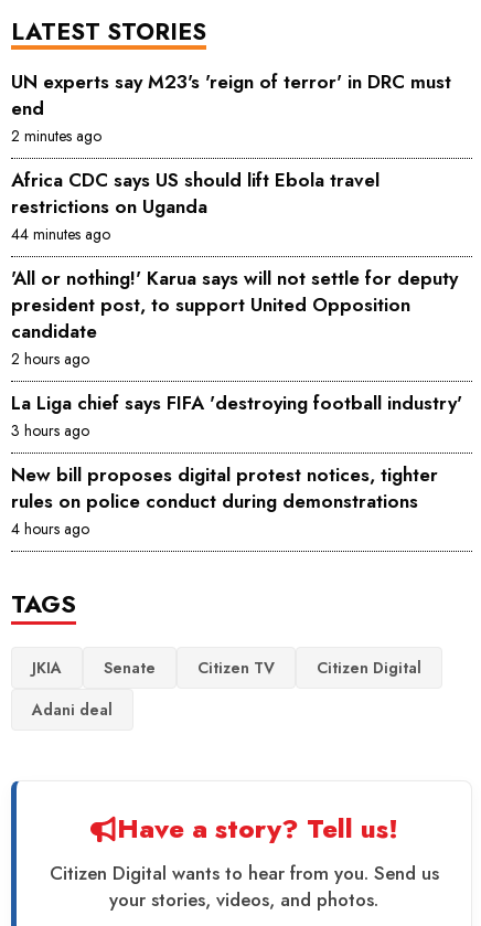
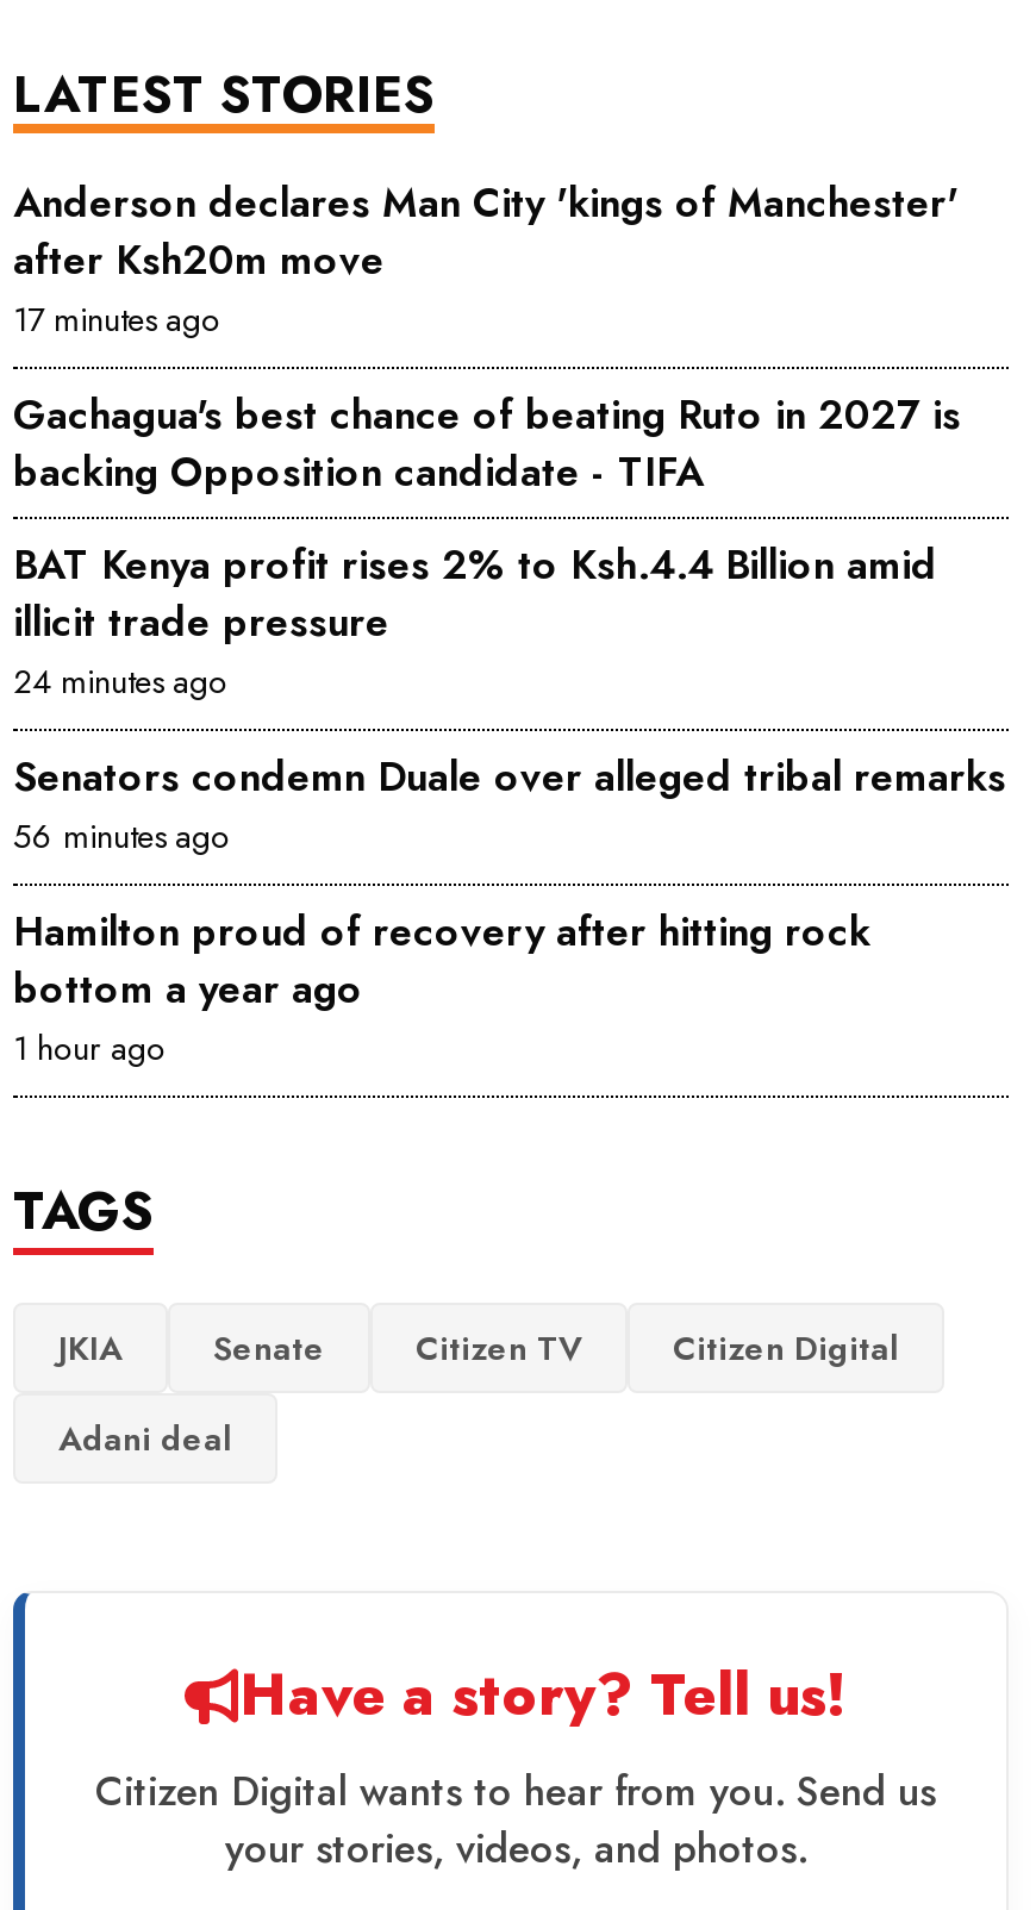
[11,68,451,146] UN experts say M23's 'reign of terror' in DRC must | end | 2 minutes ago -> [13,173,959,342] Anderson declares Man City 'kings of Manchester' | after Ksh20m move | 17 minutes ago
[11,166,380,244] Africa CDC says US should lift Ebola travel | restrictions on Uganda | 44 minutes ago -> [13,385,961,499] Gachagua's best chance of beating Ruto in 2027 is | backing Opposition candidate - TIFA
[11,264,458,369] 'All or nothing!' Karua says will not settle for deputy | president post, to support United Opposition | candidate | 2 hours ago -> [13,535,937,704] BAT Kenya profit rises 2% to Ksh.4.4 Billion amid | illicit trade pressure | 24 minutes ago
[11,389,462,441] La Liga chief says FIFA 'destroying football industry' | 3 hours ago -> [13,747,1006,859] Senators condemn Duale over alleged tribal remarks | 56 minutes ago
[11,461,438,539] New bill proposes digital protest notices, tighter | rules on police conduct during demonstrations | 4 hours ago -> [13,901,870,1071] Hamilton proud of recovery after hitting rock | bottom a year ago | 1 hour ago

